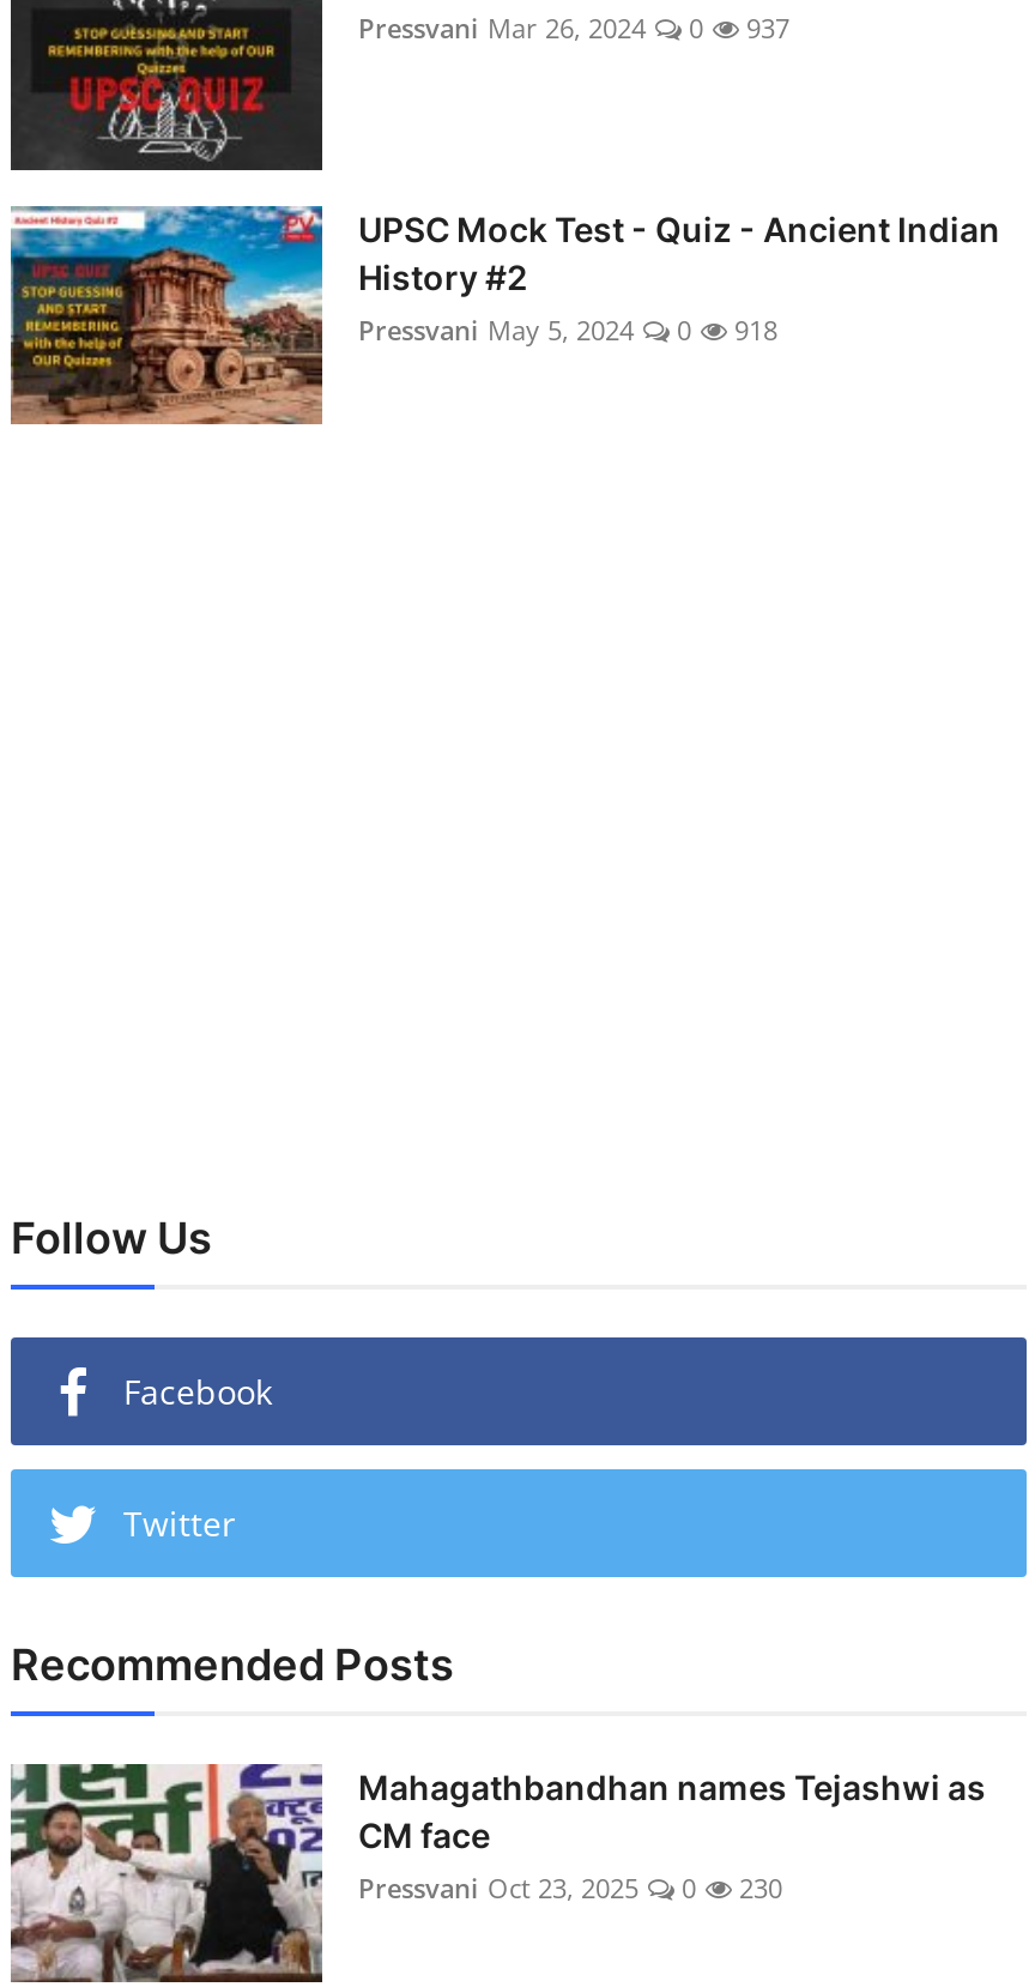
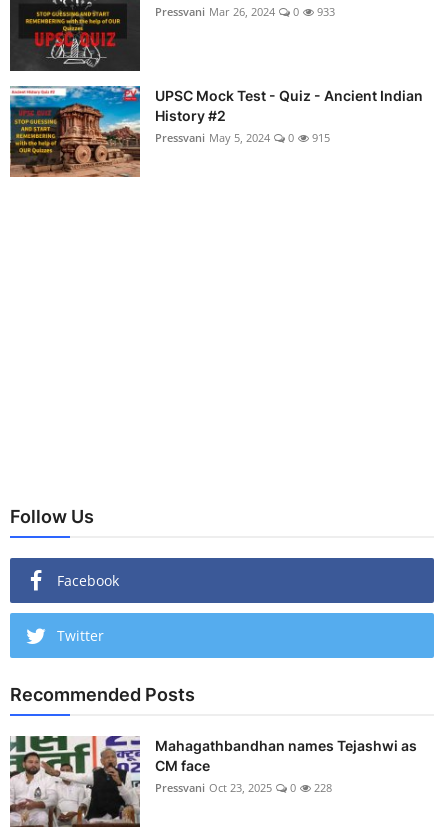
[358,10,789,46] Pressvani Mar 26, 2024 0 937 -> [155,4,335,19] Pressvani Mar 26, 2024 0 933
[358,312,777,348] Pressvani May 5, 2024 0 918 -> [155,130,330,145] Pressvani May 5, 2024 0 915
[358,1870,782,1906] Pressvani Oct 23, 2025 0 230 -> [155,780,332,795] Pressvani Oct 23, 2025 0 228

